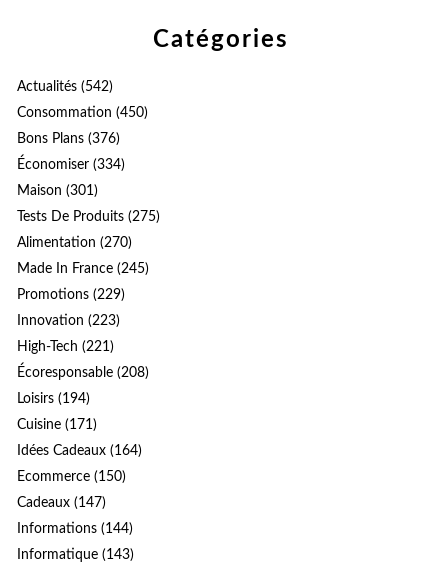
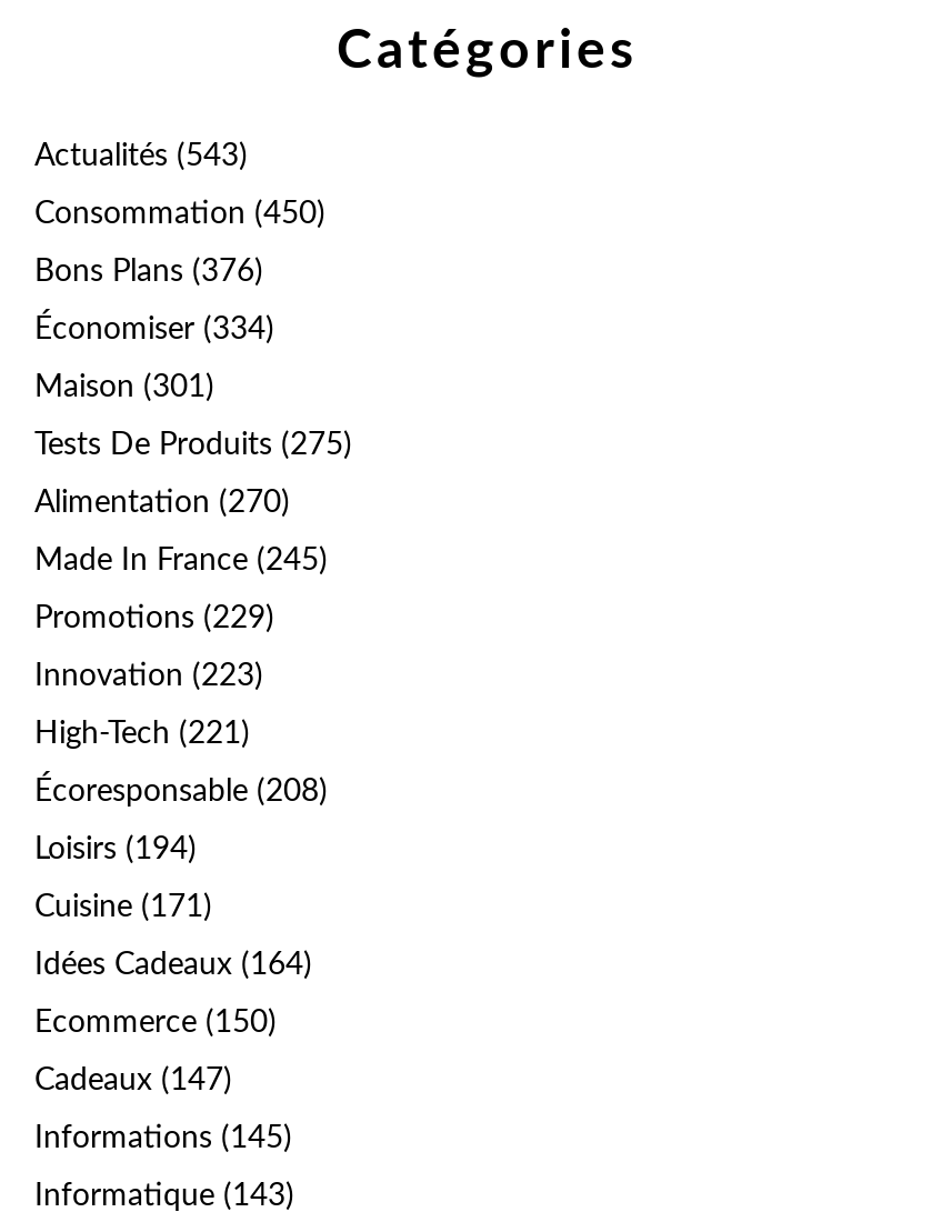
[17,80,113,94] Actualités (542) -> [34,141,248,172] Actualités (543)
[17,522,133,536] Informations (144) -> [34,1123,292,1154] Informations (145)

